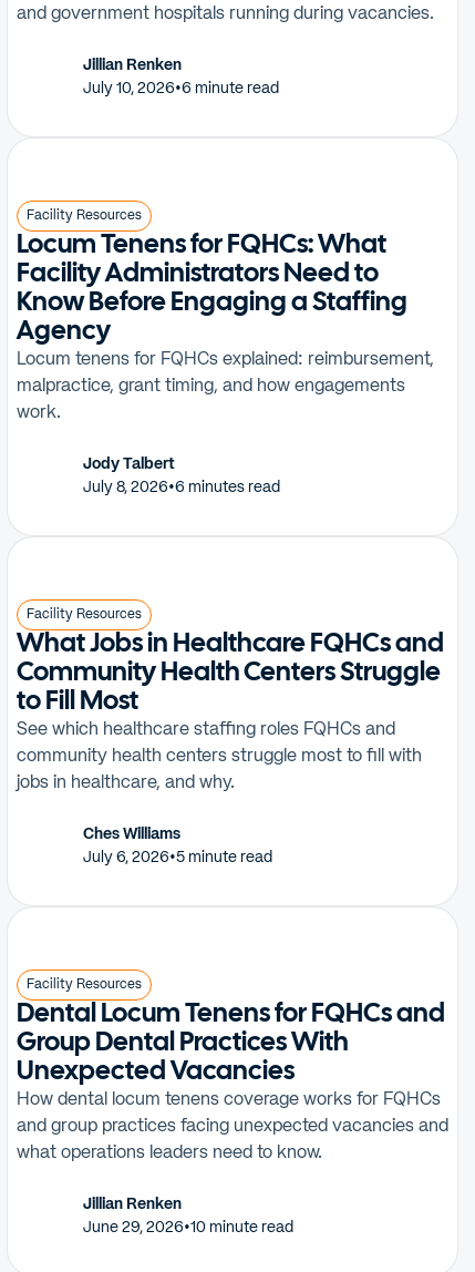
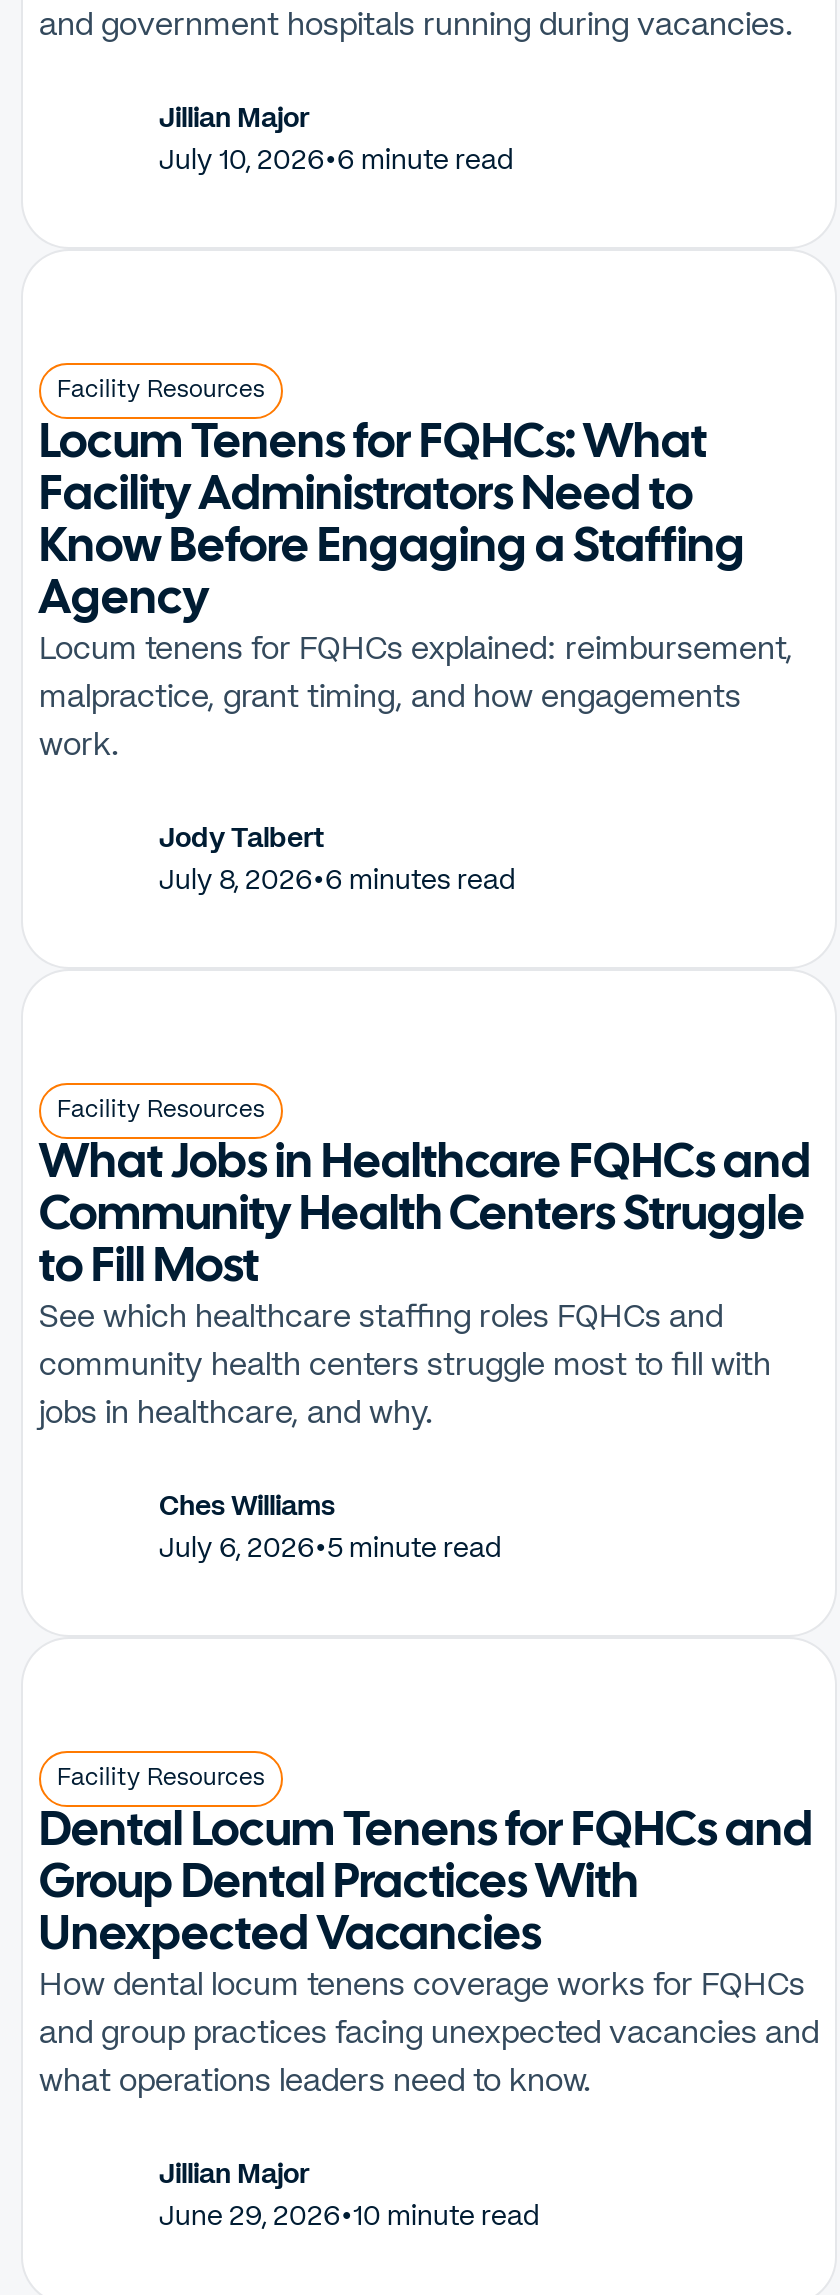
[83,58,182,74] Jillian Renken -> [159,104,309,132] Jillian Major
[83,1197,182,1213] Jillian Renken -> [159,2160,309,2188] Jillian Major

